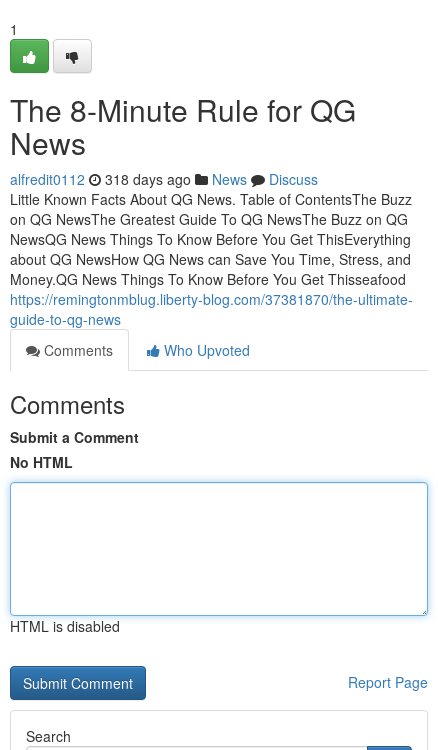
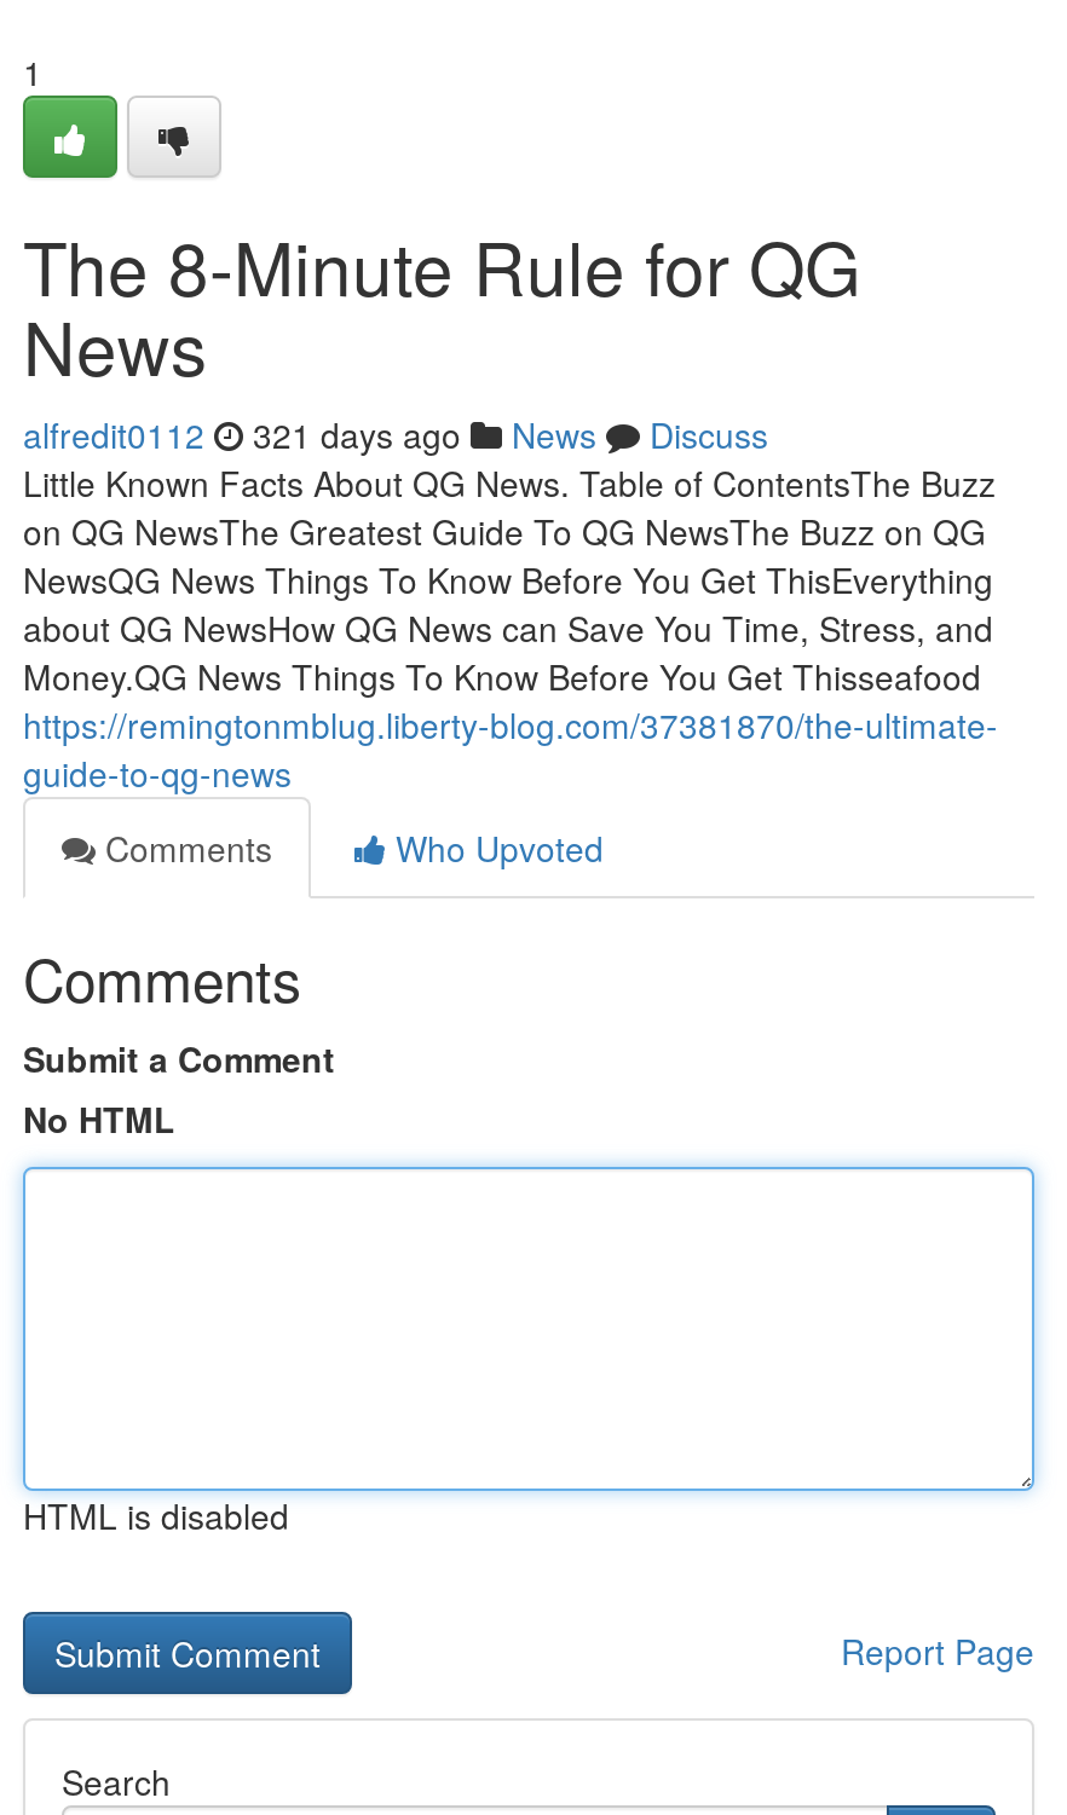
[10,169,318,189] alfredit0112 318 days ago News Discuss -> [23,410,768,458] alfredit0112 321 days ago News Discuss

